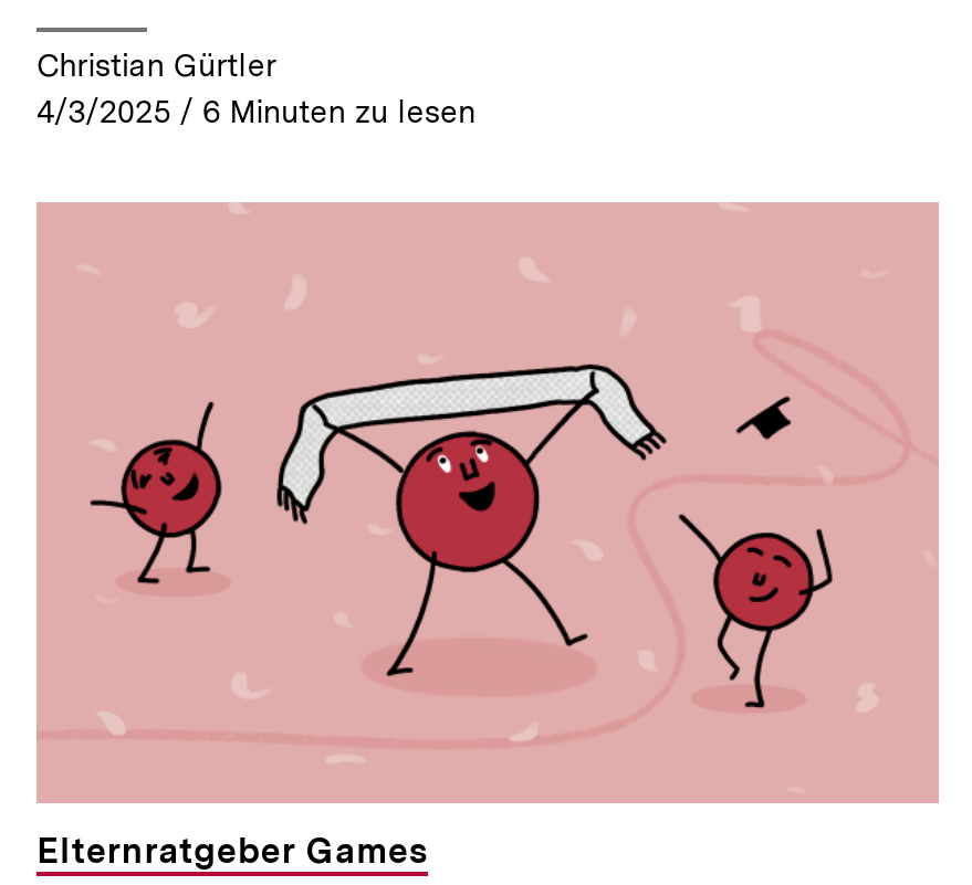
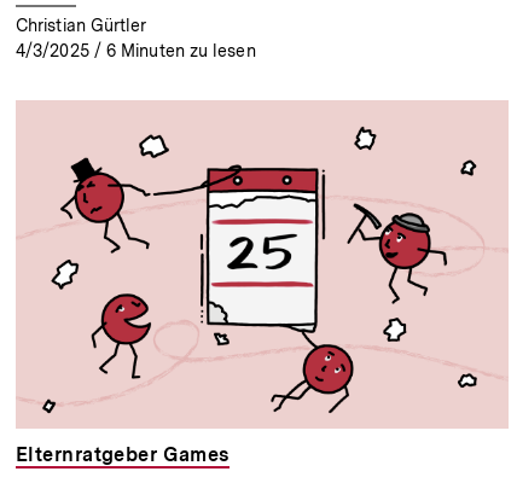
[39,204,937,801] [image] -> [18,103,506,426] [image]

